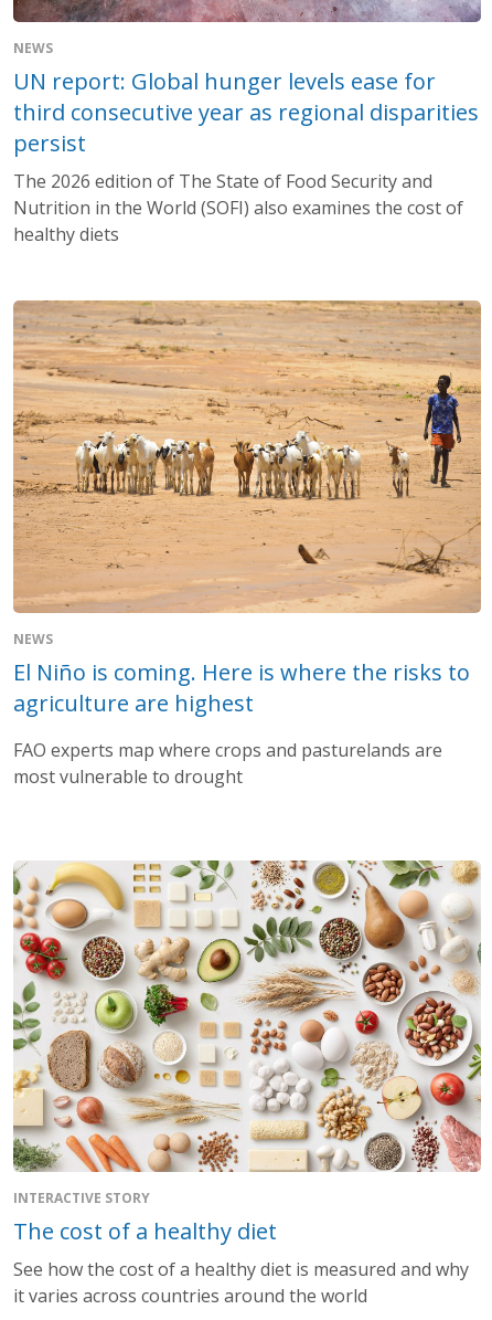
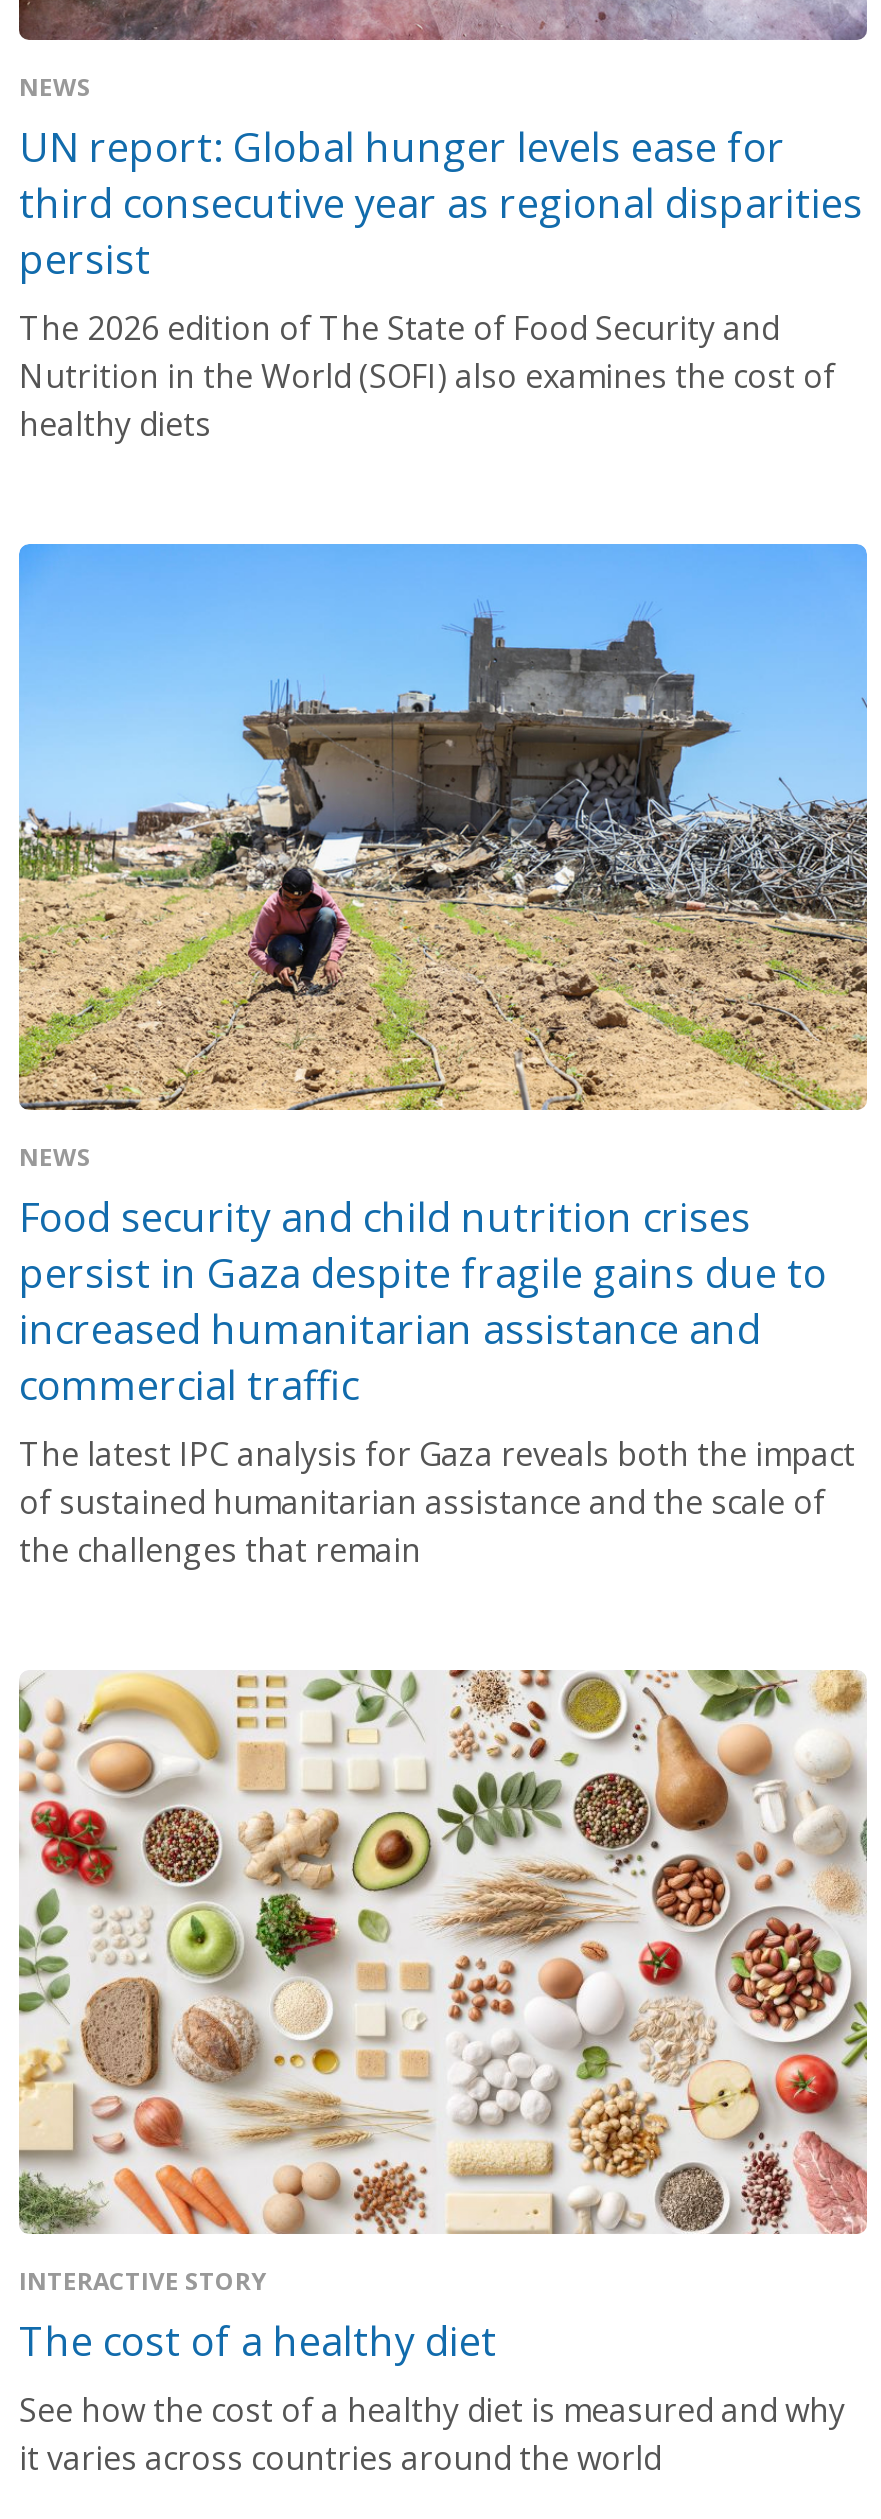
[12,299,482,788] [image] | El Niño is coming. Here is where the risks to | agriculture are highest | FAO experts map where crops and pasturelands are | most vulnerable to drought -> [17,542,869,1571] [image] | Food security and child nutrition crises | persist in Gaza despite fragile gains due to | increased humanitarian assistance and | commercial traffic | The latest IPC analysis for Gaza reveals both the impact | of sustained humanitarian assistance and the scale of | the challenges that remain

